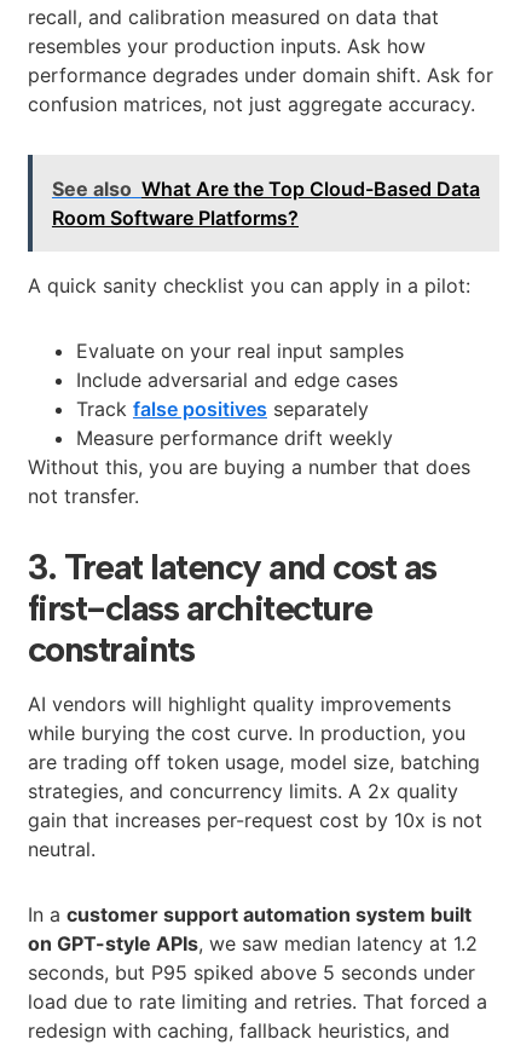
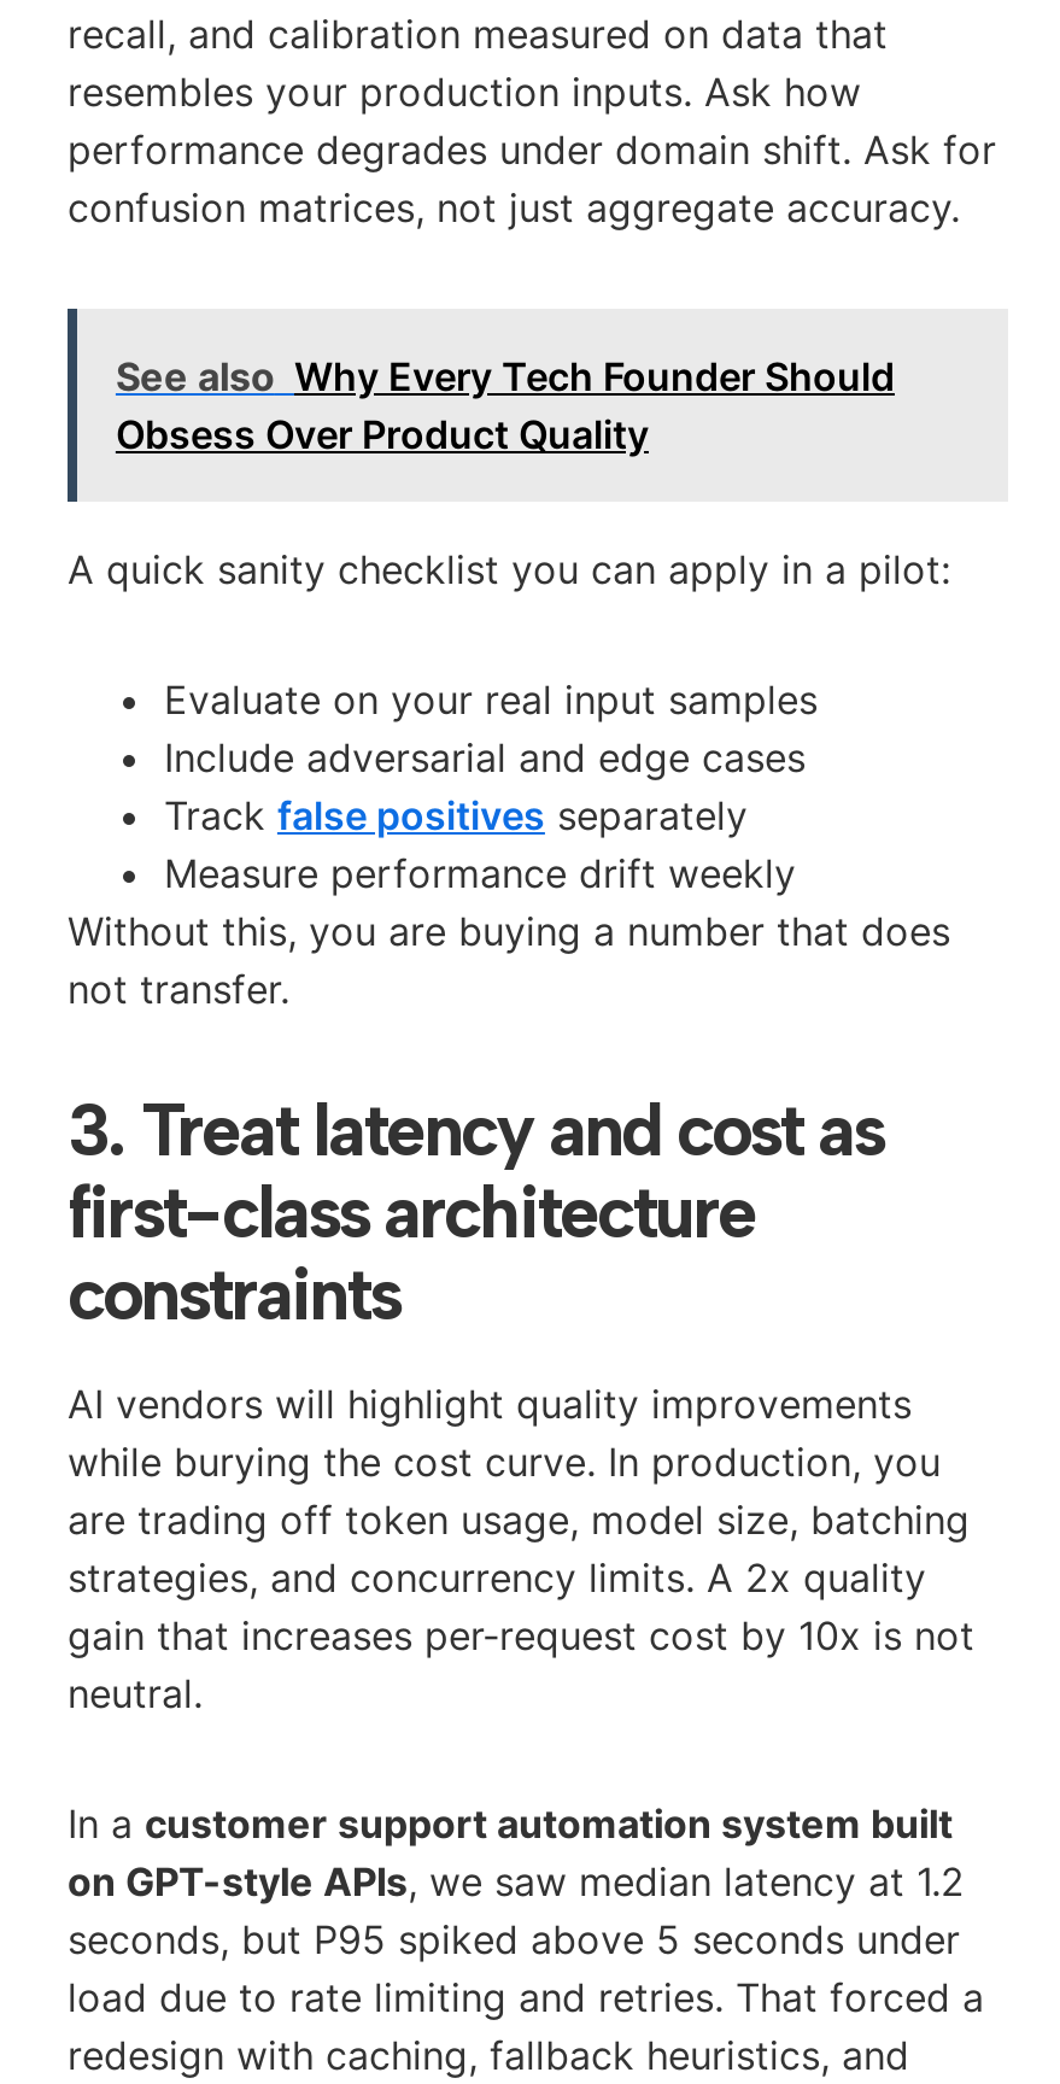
[52,176,480,229] See also What Are the Top Cloud-Based Data | Room Software Platforms? -> [116,351,895,457] See also Why Every Tech Founder Should | Obsess Over Product Quality

